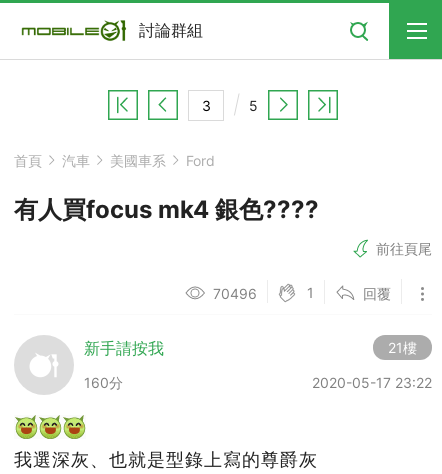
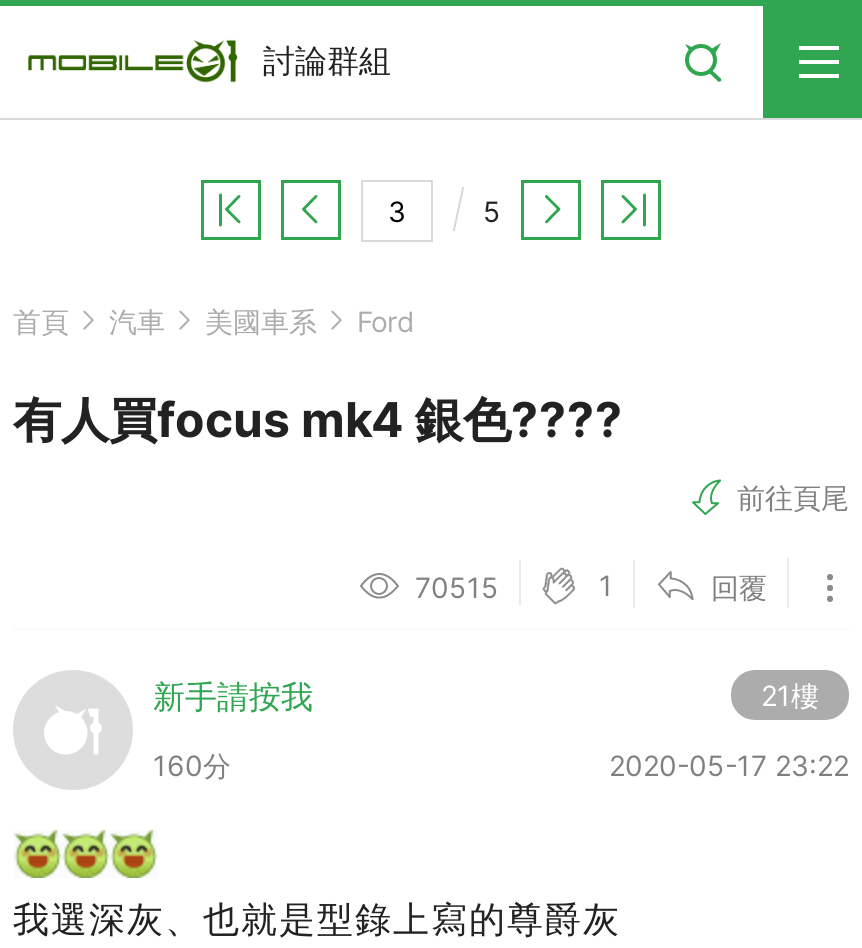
[213,285,257,302] 70496 -> [415,570,499,604] 70515

